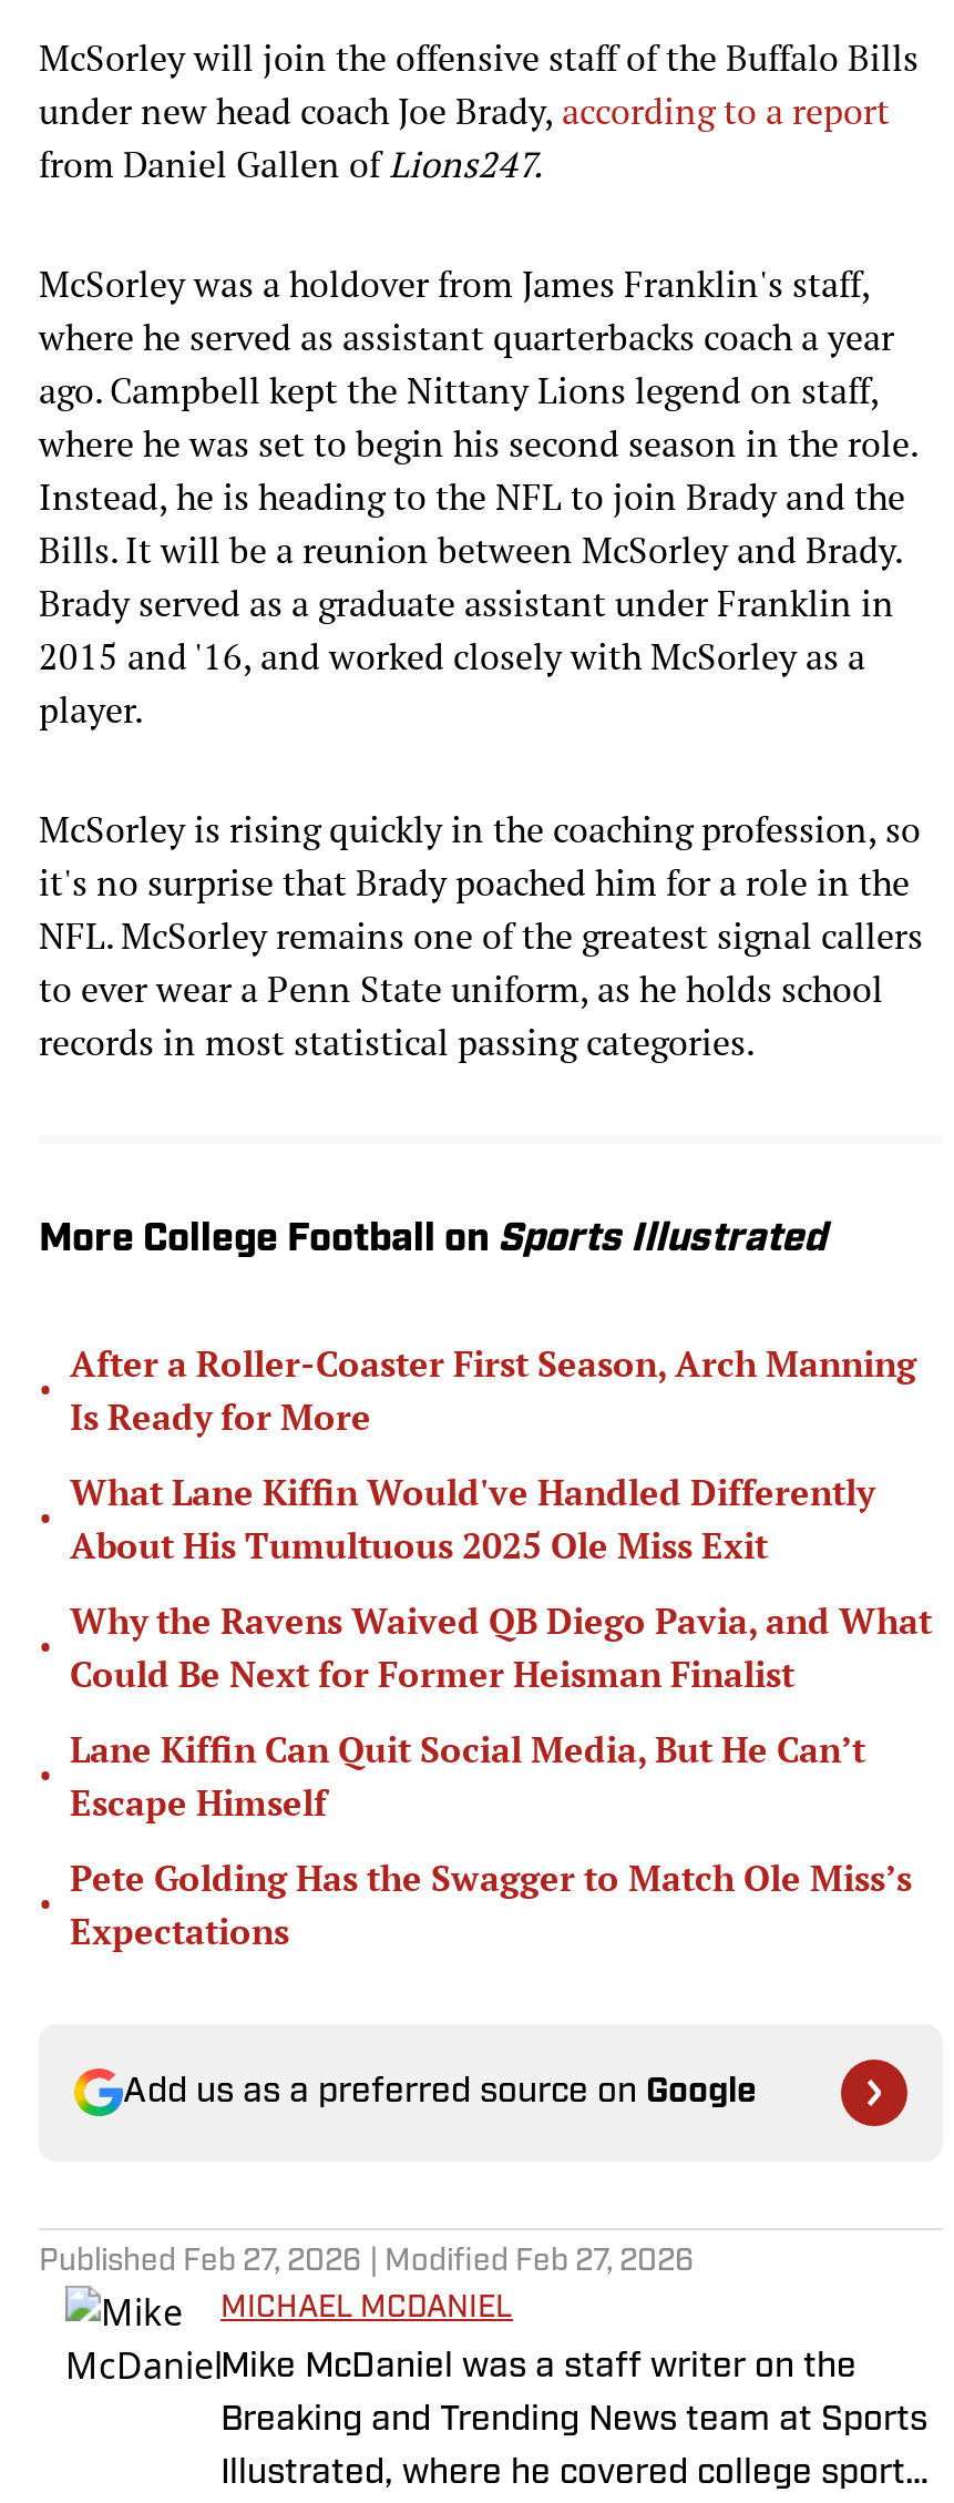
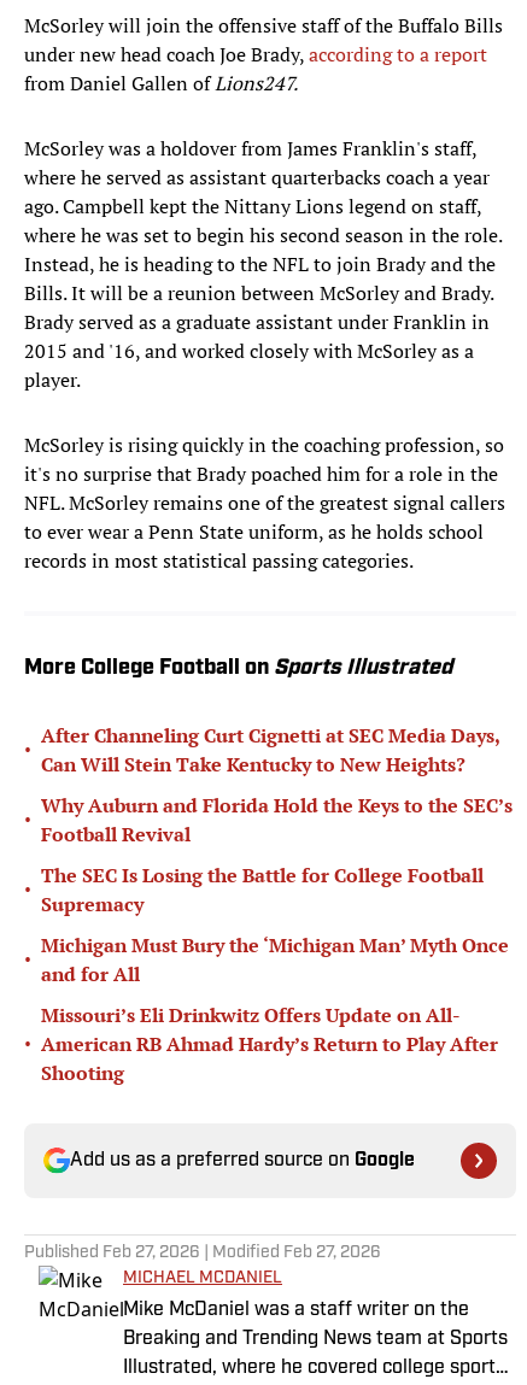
[70,1339,916,1441] After a Roller-Coaster First Season, Arch Manning | Is Ready for More -> [41,722,499,777] After Channeling Curt Cignetti at SEC Media Days, | Can Will Stein Take Kentucky to New Heights?
[70,1468,874,1570] What Lane Kiffin Would've Handled Differently | About His Tumultuous 2025 Ole Miss Exit -> [41,792,513,847] Why Auburn and Florida Hold the Keys to the SEC’s | Football Revival
[70,1596,932,1698] Why the Ravens Waived QB Diego Pavia, and What | Could Be Next for Former Heisman Finalist -> [41,862,484,917] The SEC Is Losing the Battle for College Football | Supremacy
[70,1725,865,1827] Lane Kiffin Can Quit Social Media, But He Can’t | Escape Himself -> [41,932,509,987] Michigan Must Bury the ‘Michigan Man’ Myth Once | and for All
[70,1853,912,1955] Pete Golding Has the Swagger to Match Ole Miss’s | Expectations -> [41,1002,498,1086] Missouri’s Eli Drinkwitz Offers Update on All- | American RB Ahmad Hardy’s Return to Play After | Shooting

